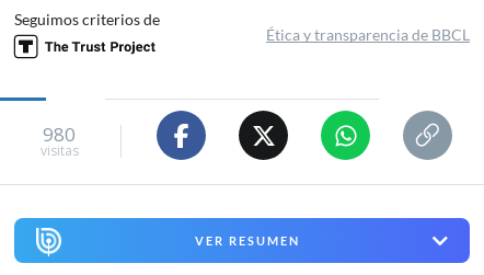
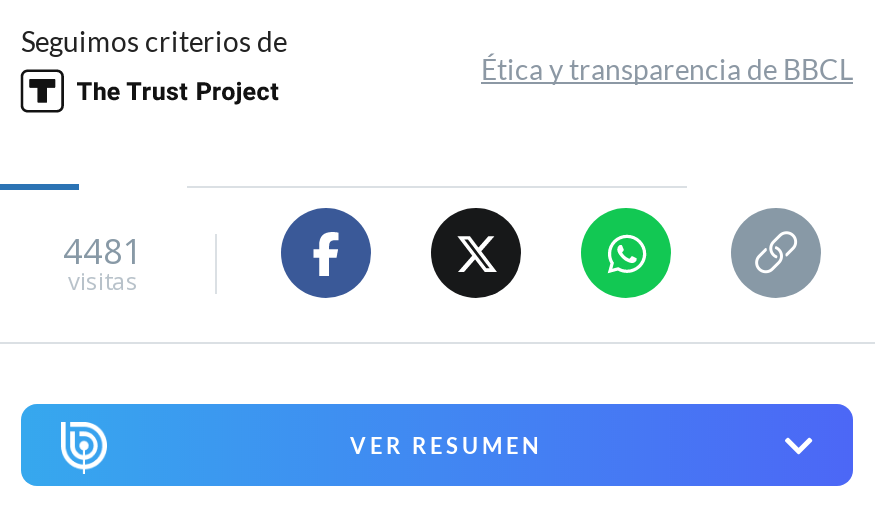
[43,122,76,147] 980 -> [63,228,143,274] 4481

